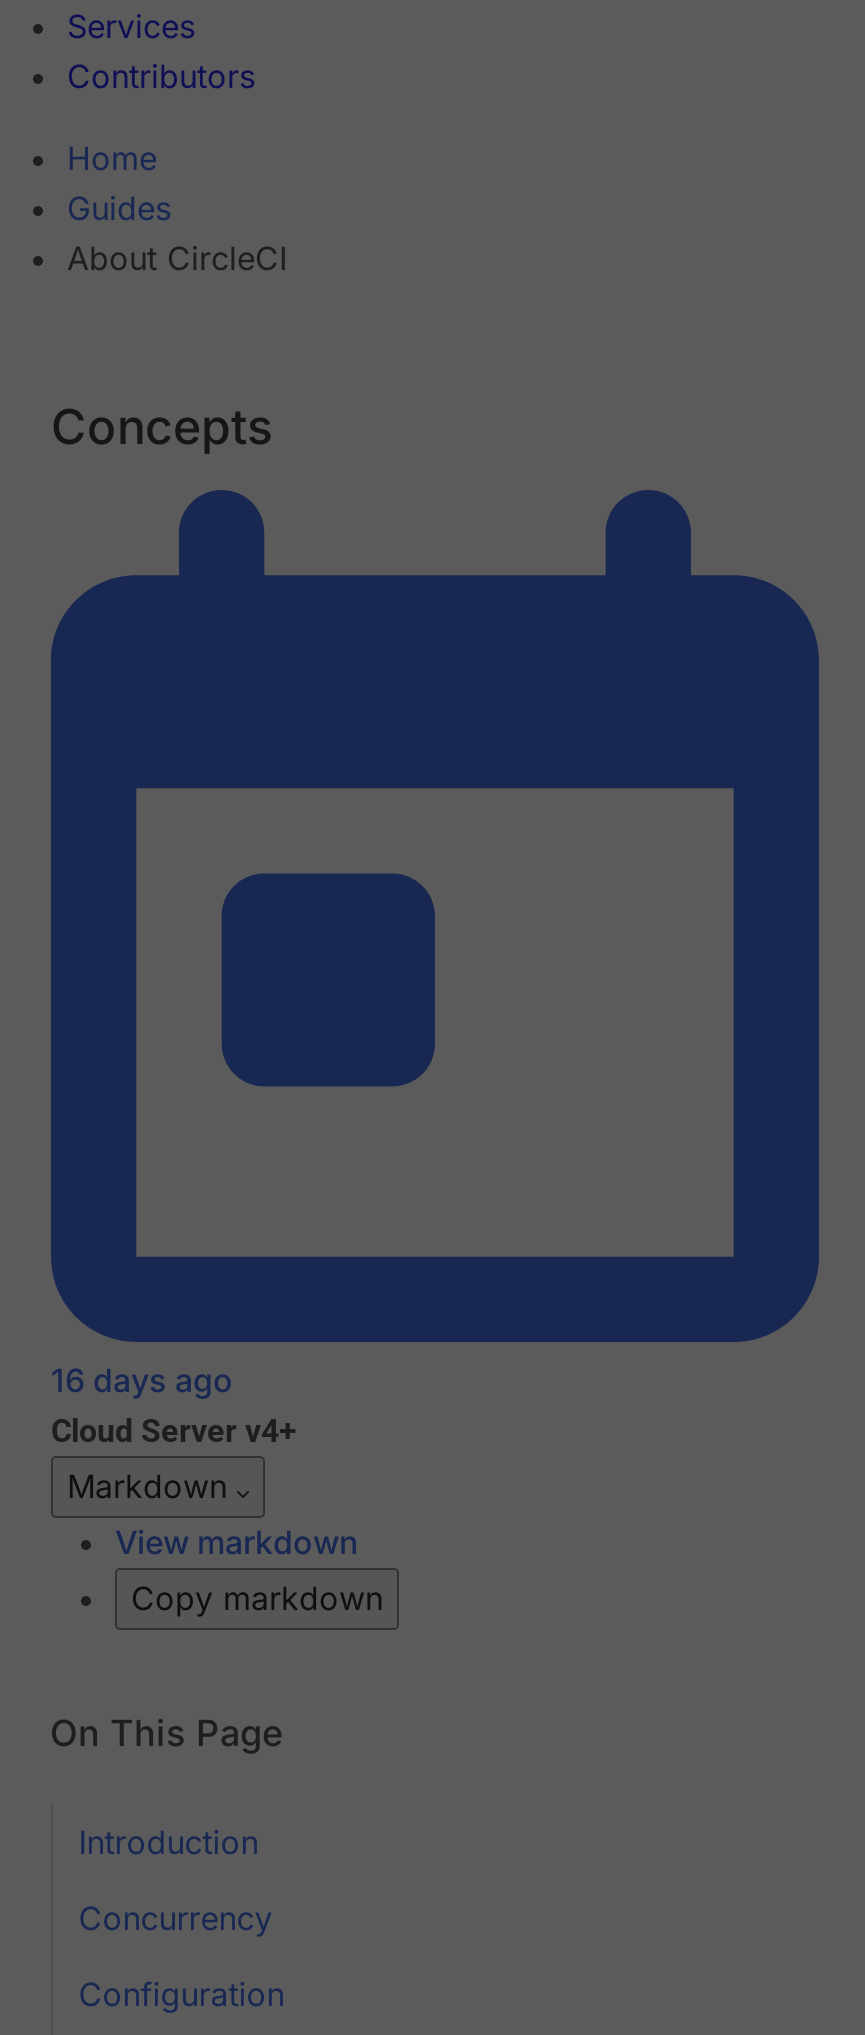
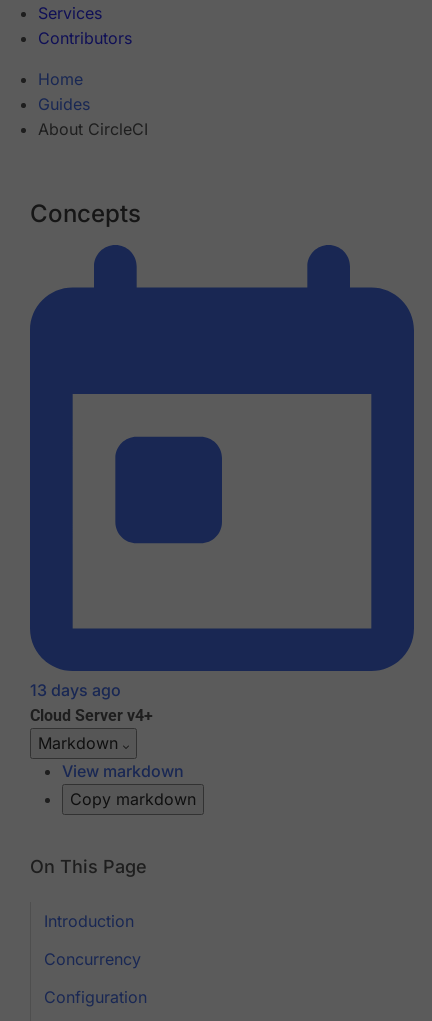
[51,1361,233,1401] 16 days ago -> [30,680,121,700] 13 days ago

